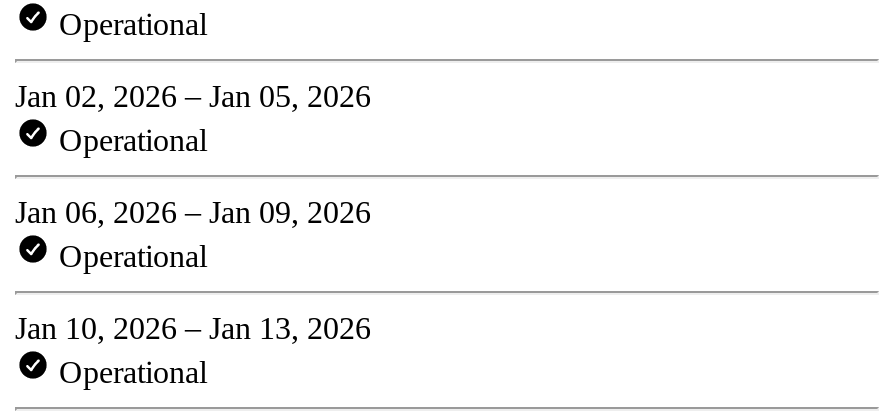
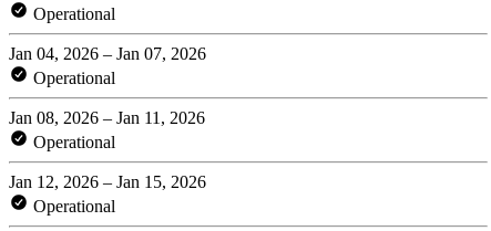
[15,80,371,114] Jan 02, 2026 – Jan 05, 2026 -> [9,44,206,63] Jan 04, 2026 – Jan 07, 2026
[15,196,371,230] Jan 06, 2026 – Jan 09, 2026 -> [9,108,205,127] Jan 08, 2026 – Jan 11, 2026
[15,312,371,346] Jan 10, 2026 – Jan 13, 2026 -> [9,172,206,191] Jan 12, 2026 – Jan 15, 2026

